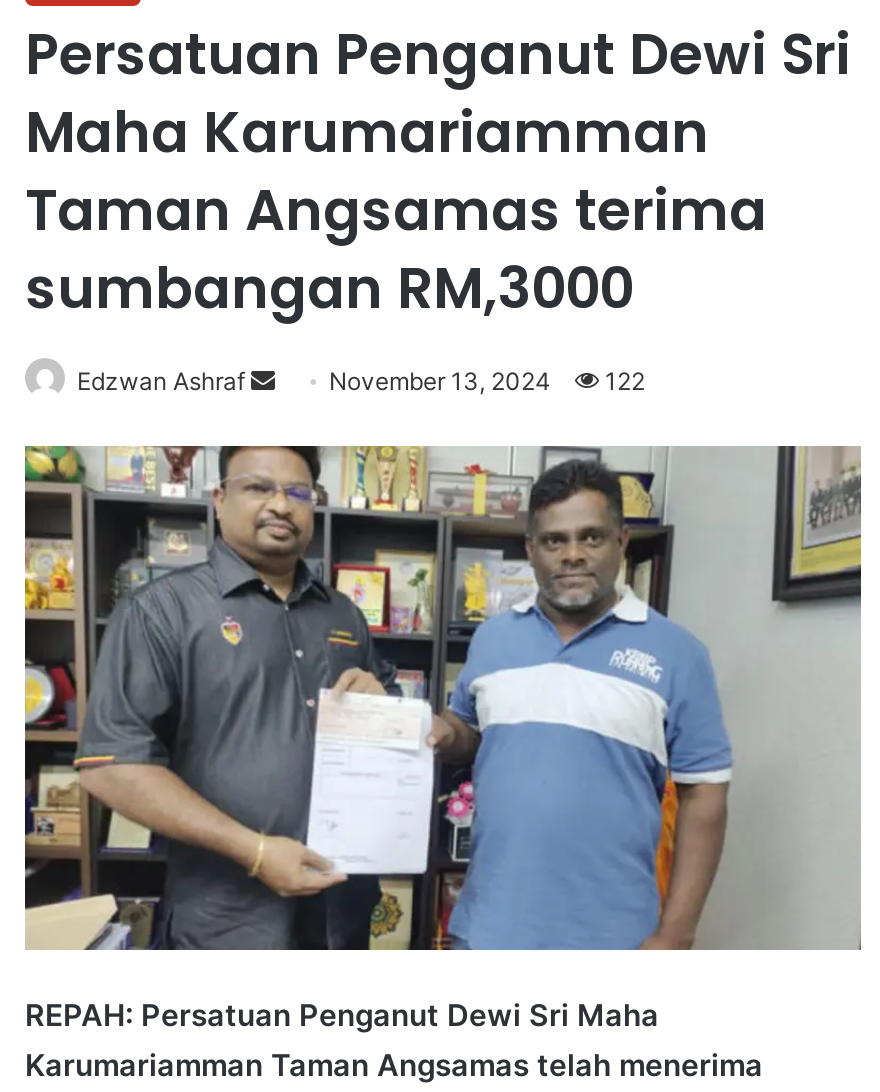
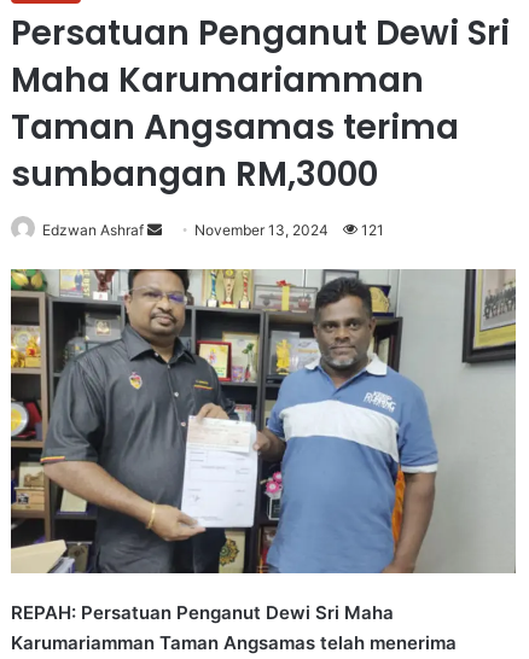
[599,366,645,396] 122 -> [357,221,384,239] 121

